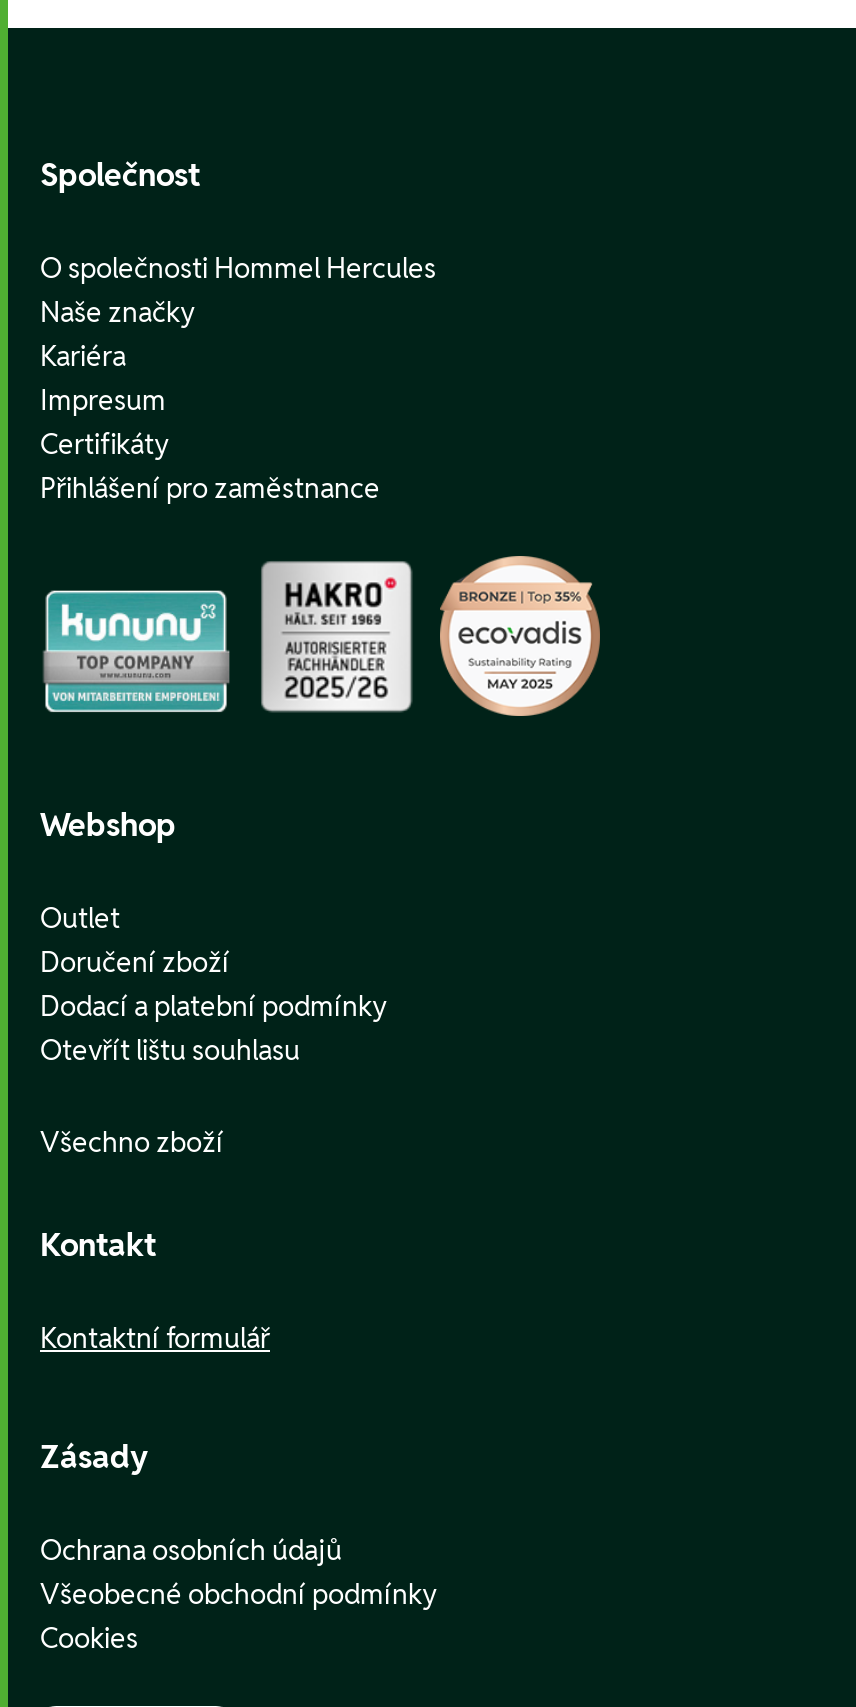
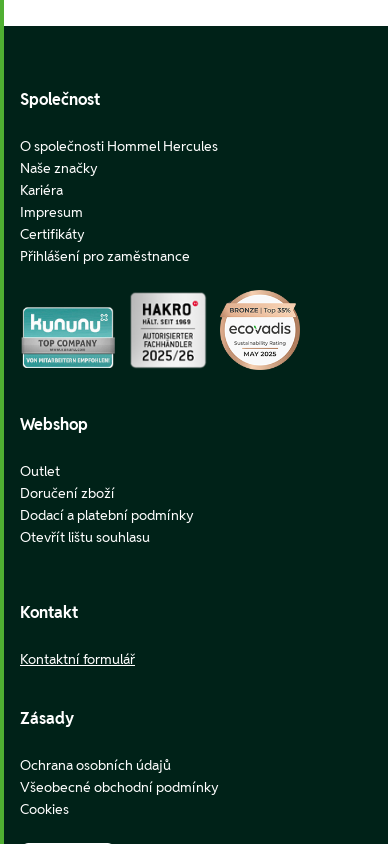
[40,1123,224,1159] Všechno zboží -> none

